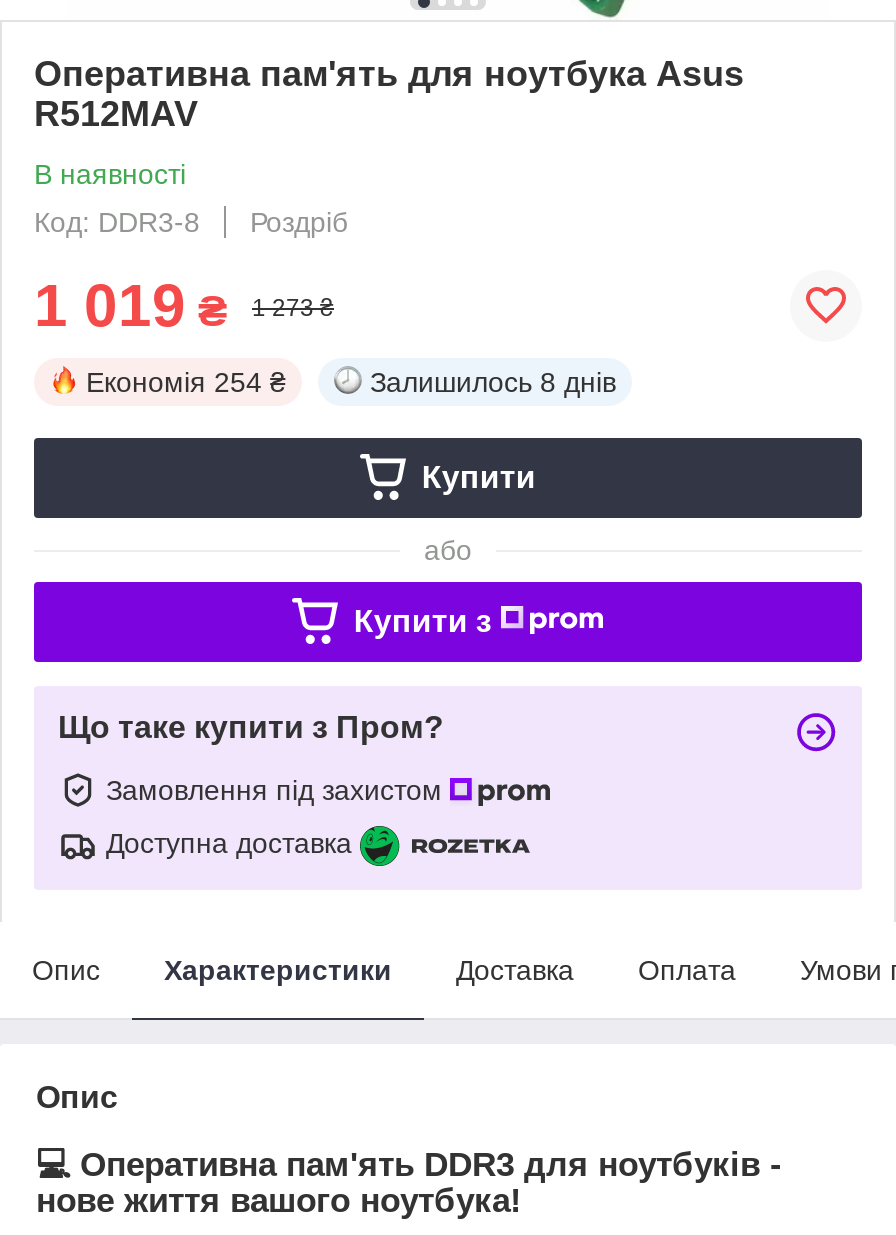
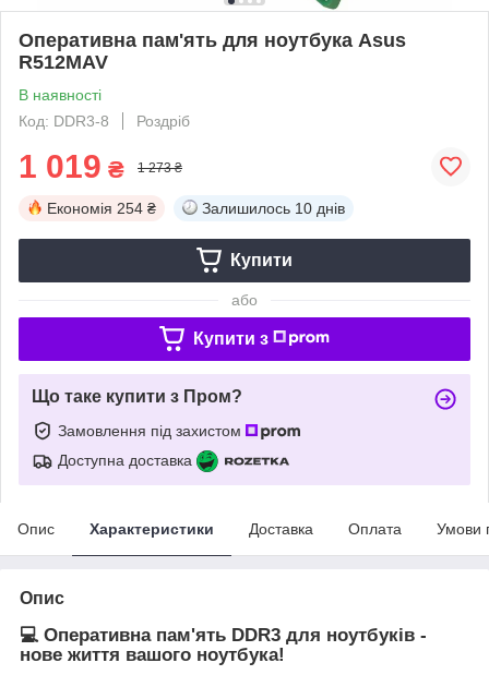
[370,366,616,398] Залишилось 8 днів -> [202,199,345,217] Залишилось 10 днів

